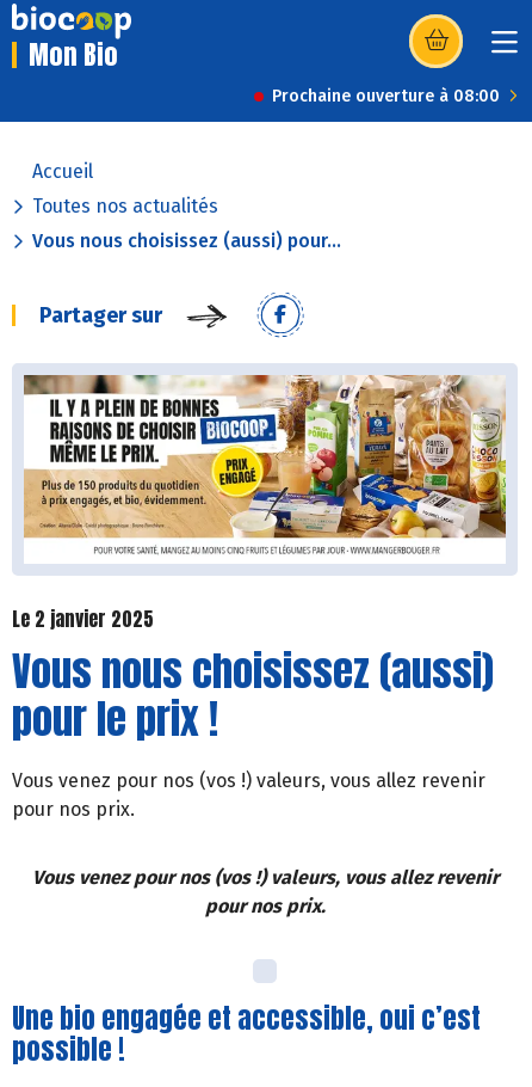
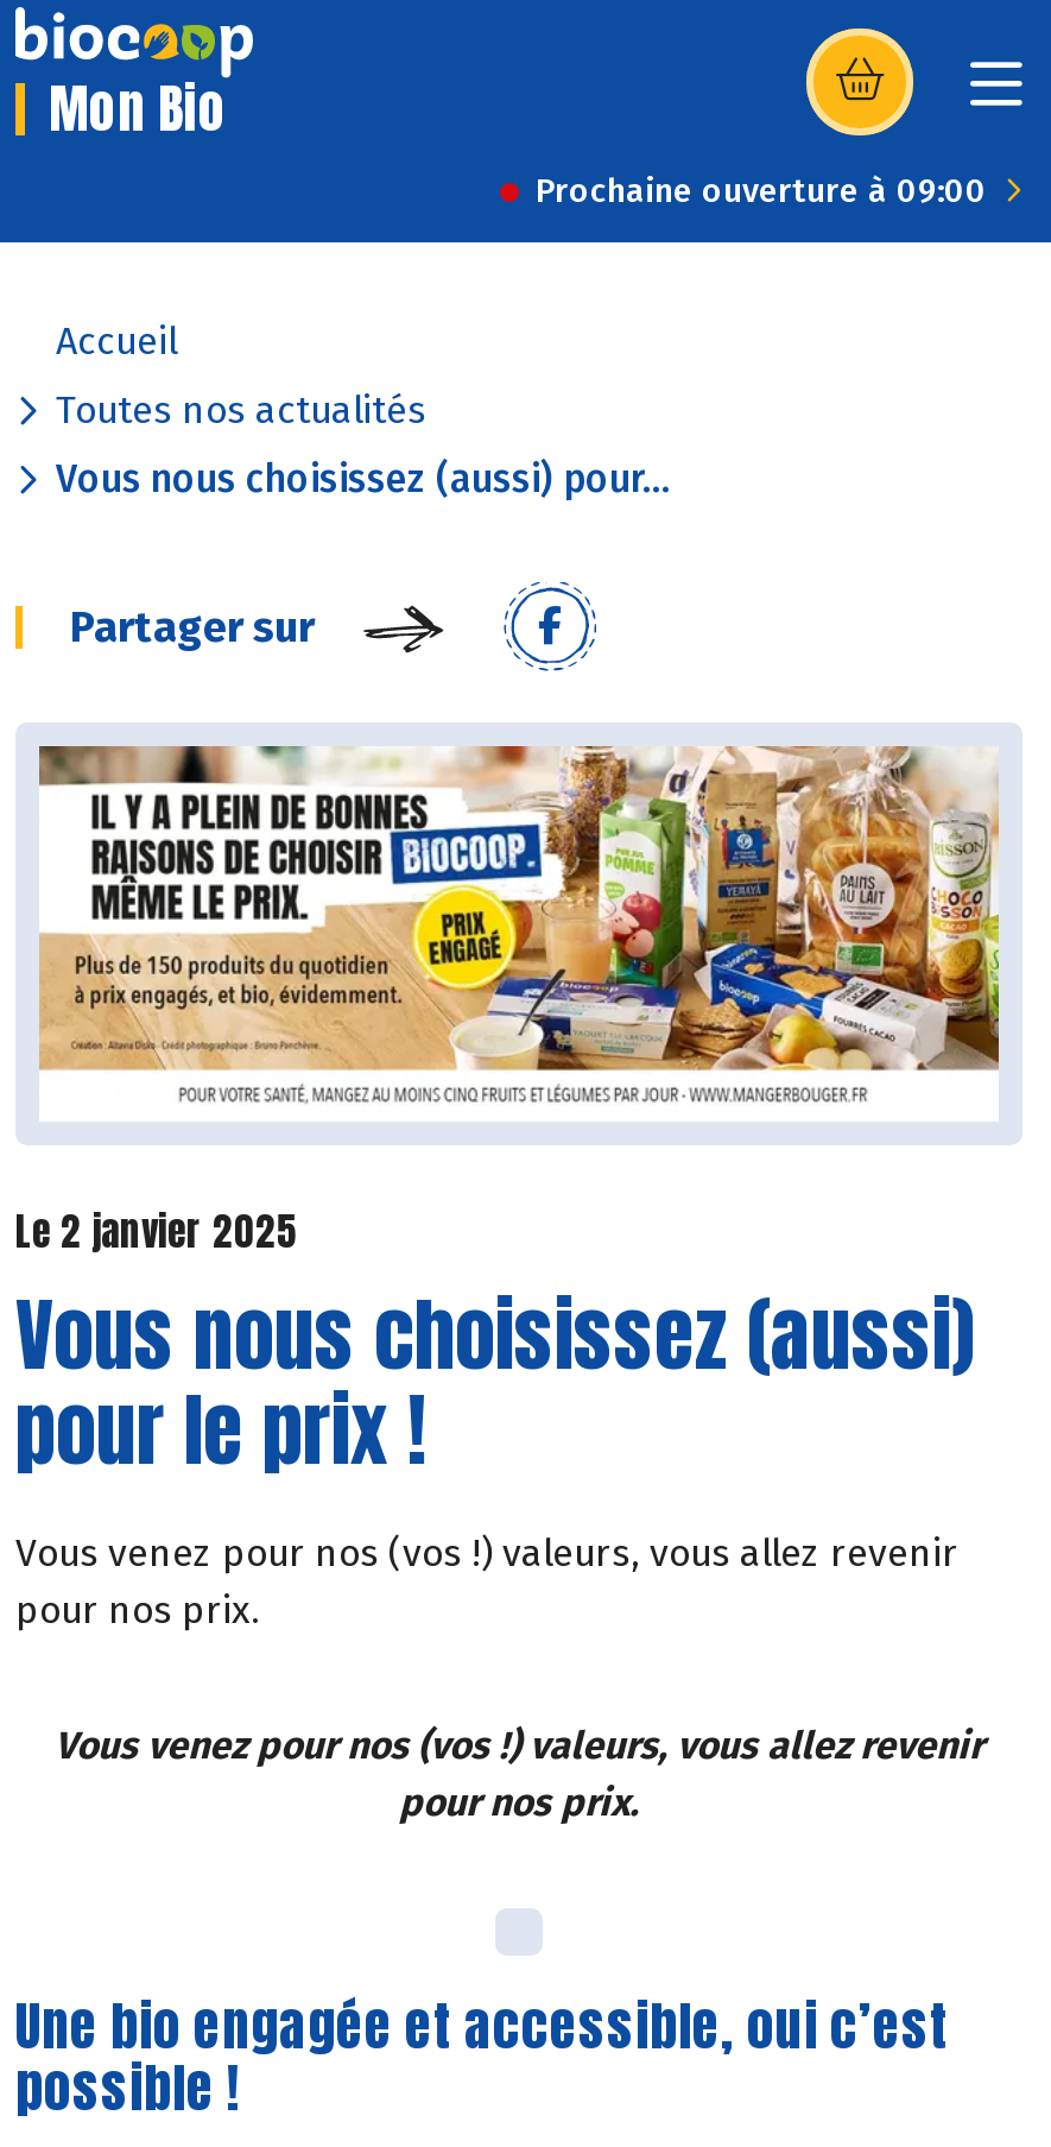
[272,86,500,106] Prochaine ouverture à 08:00 -> [536,171,987,211] Prochaine ouverture à 09:00

